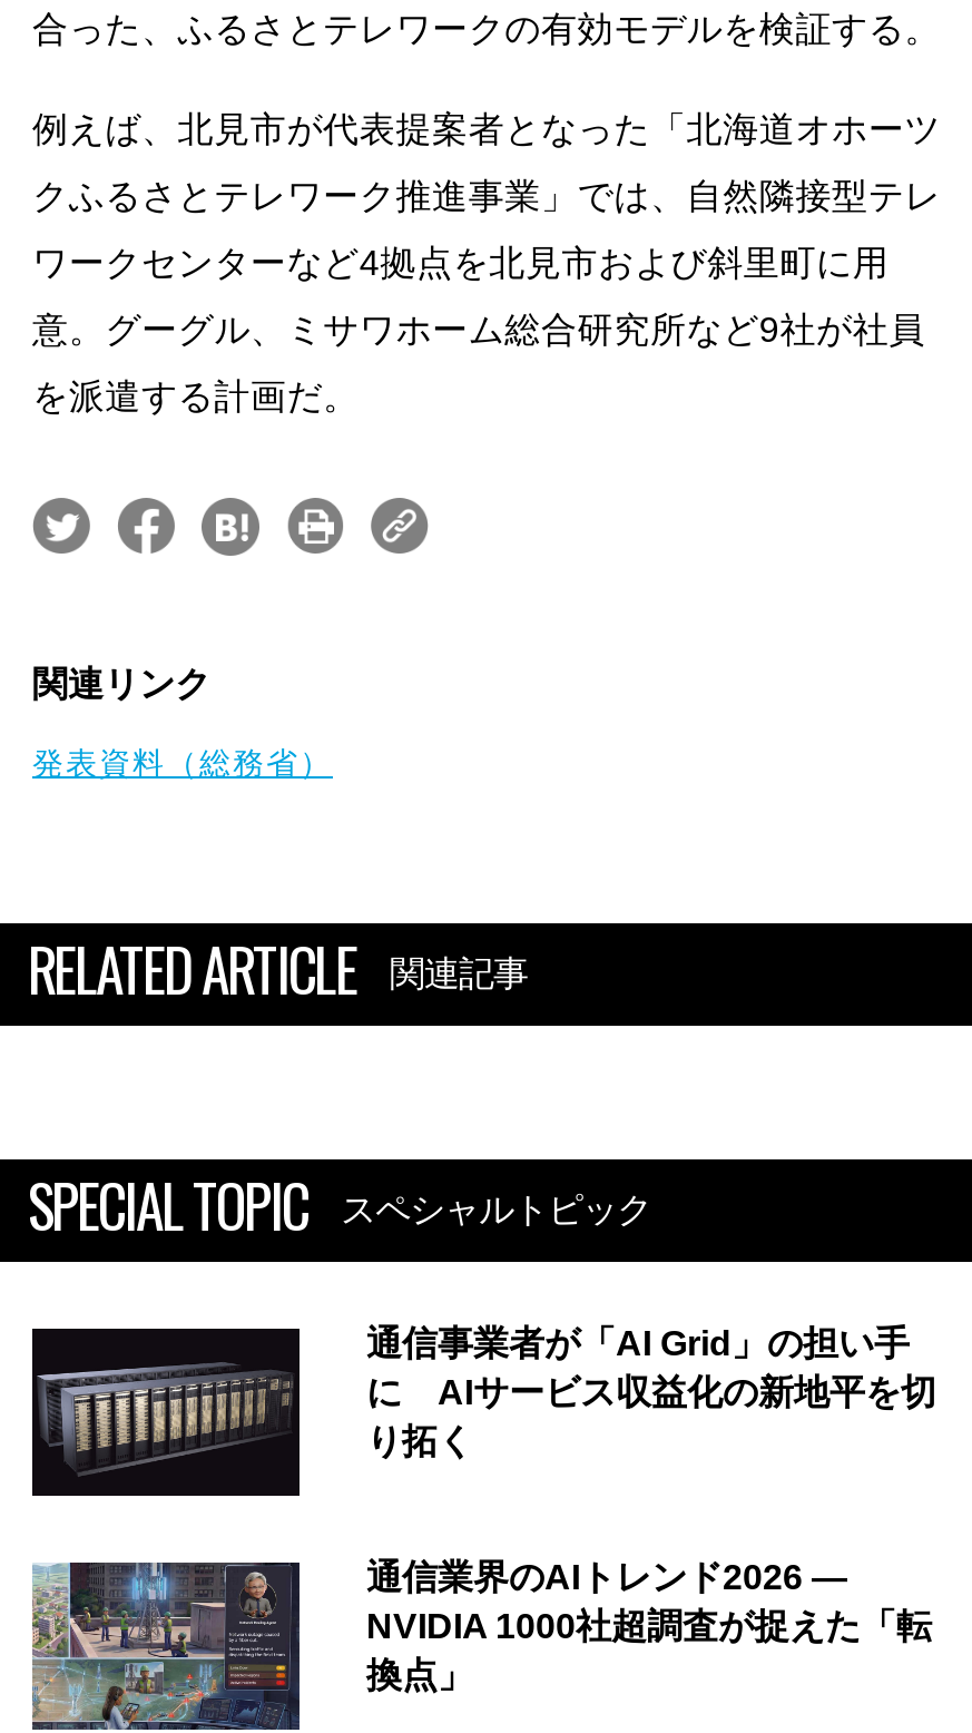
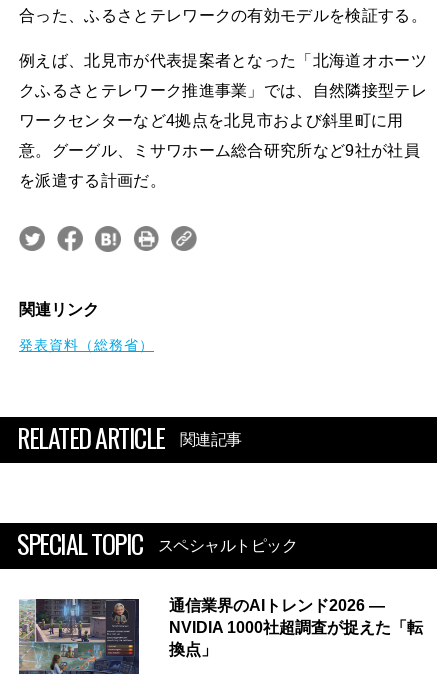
[30,1324,936,1489] [image] | 通信事業者が「AI Grid」の担い手 | に AIサービス収益化の新地平を切 | り拓く -> none

